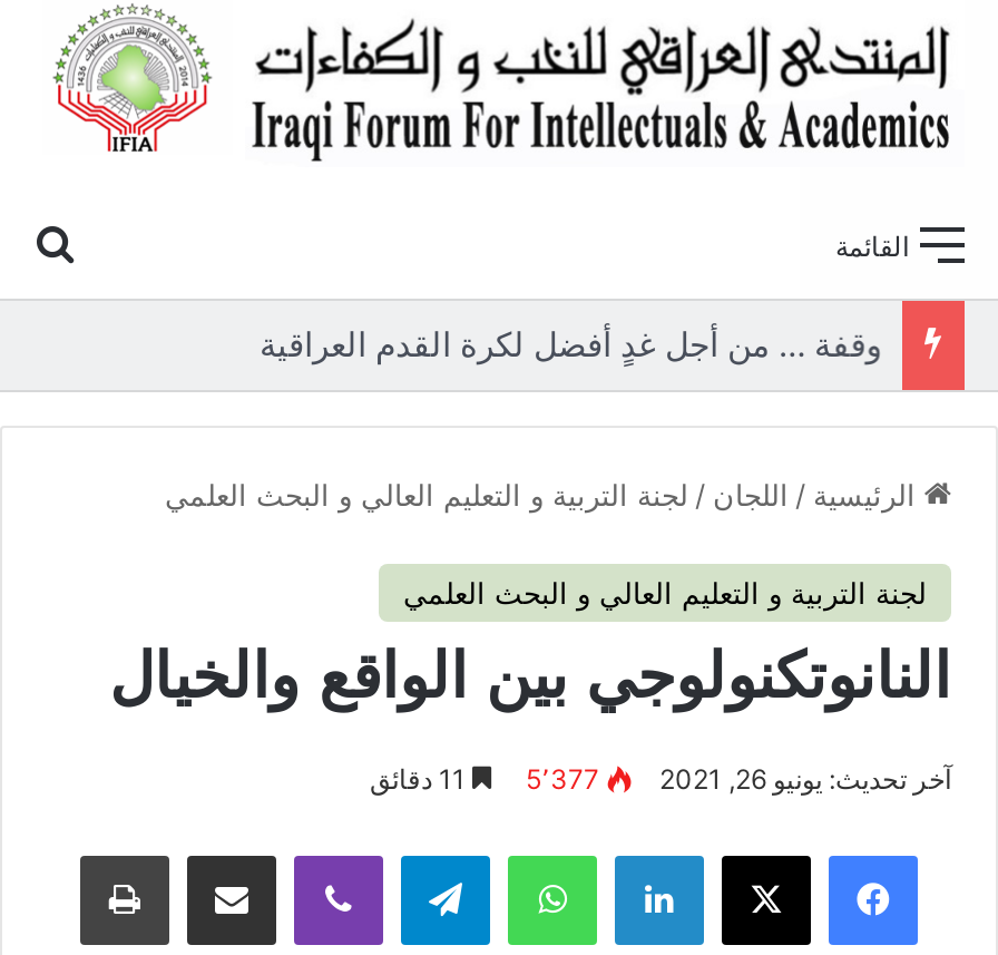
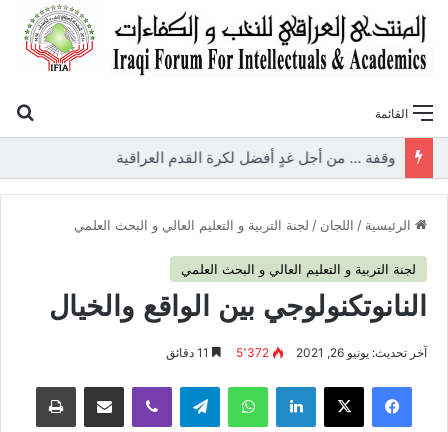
[526,761,599,795] 5٬377 -> [236,345,269,360] 5٬372

